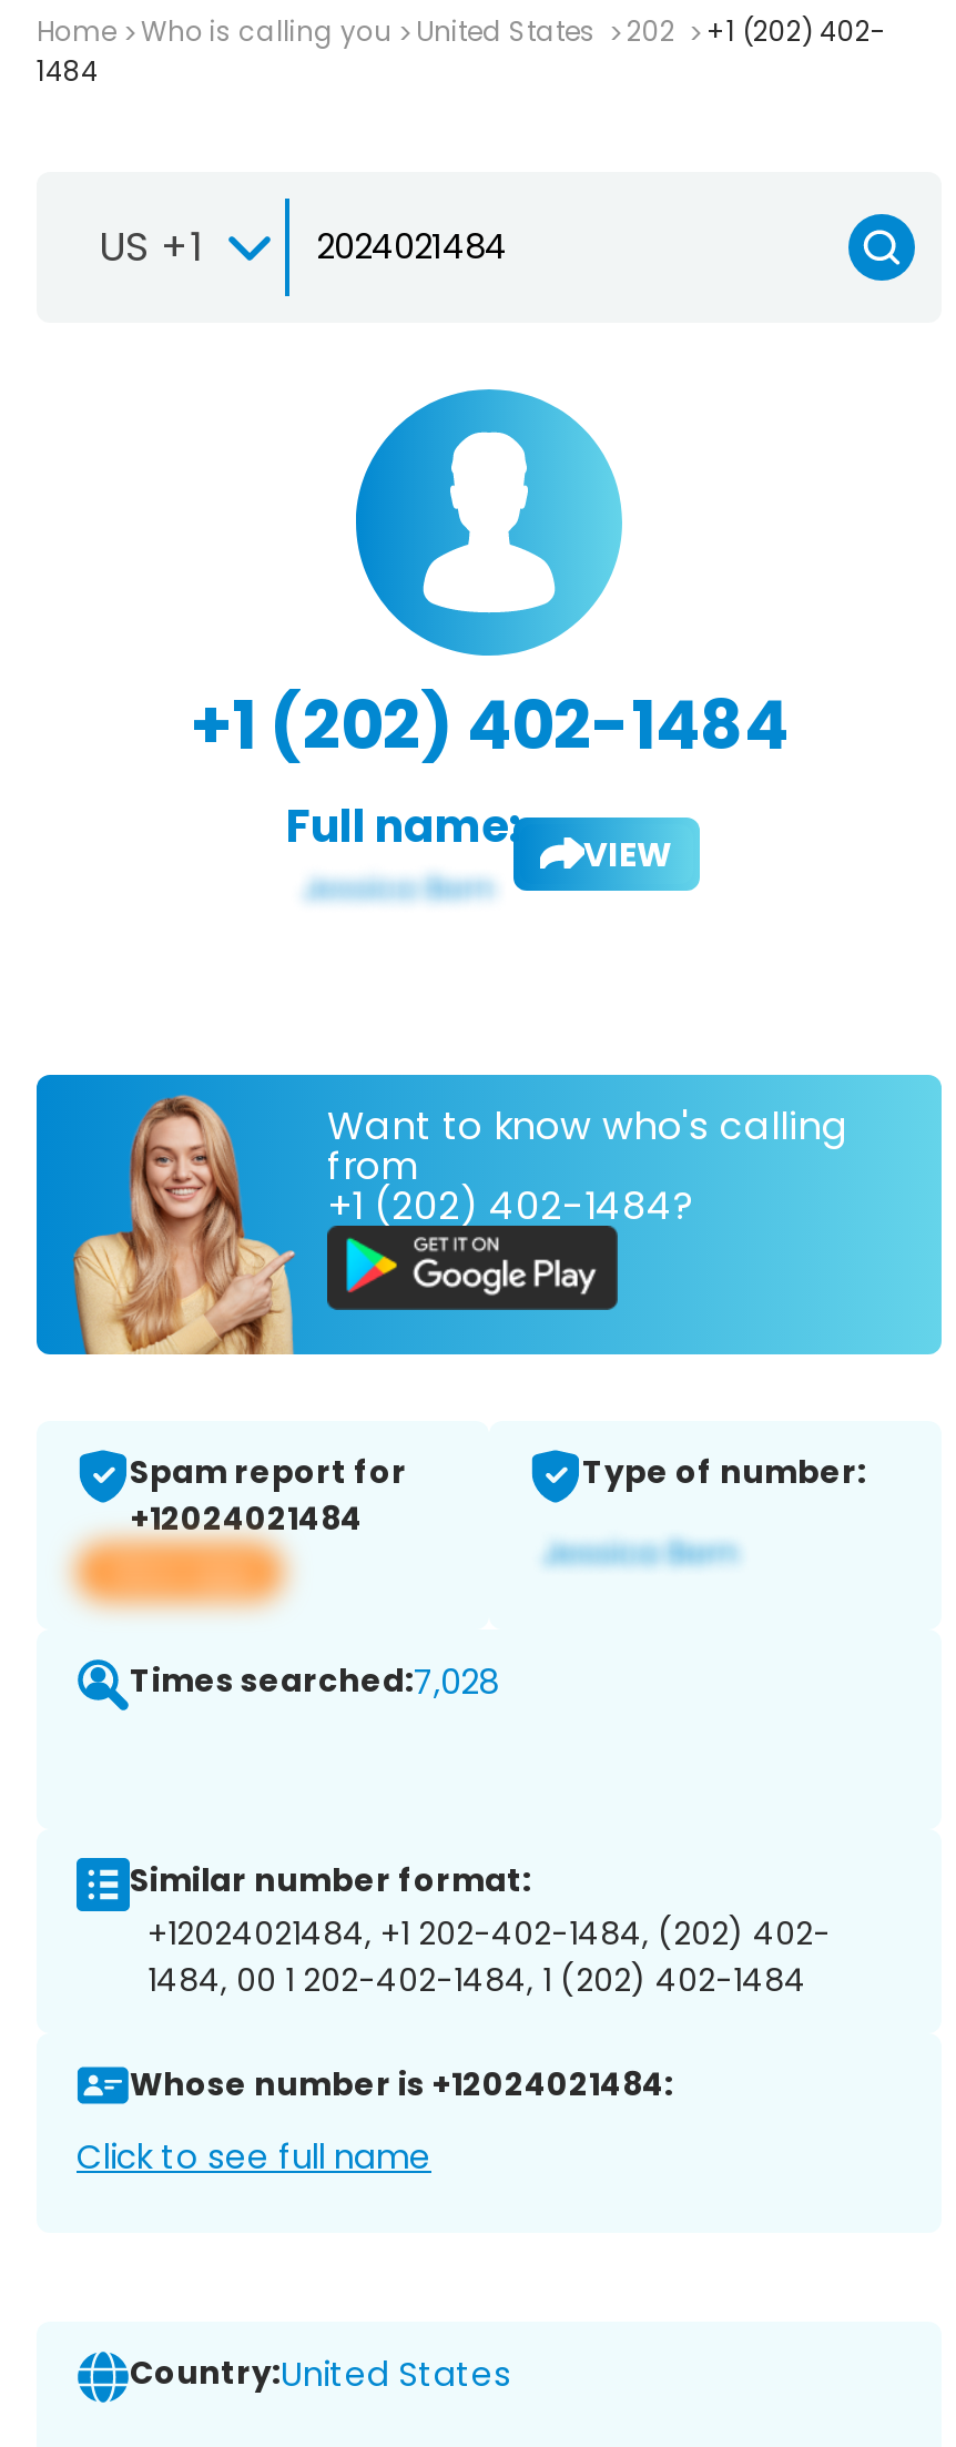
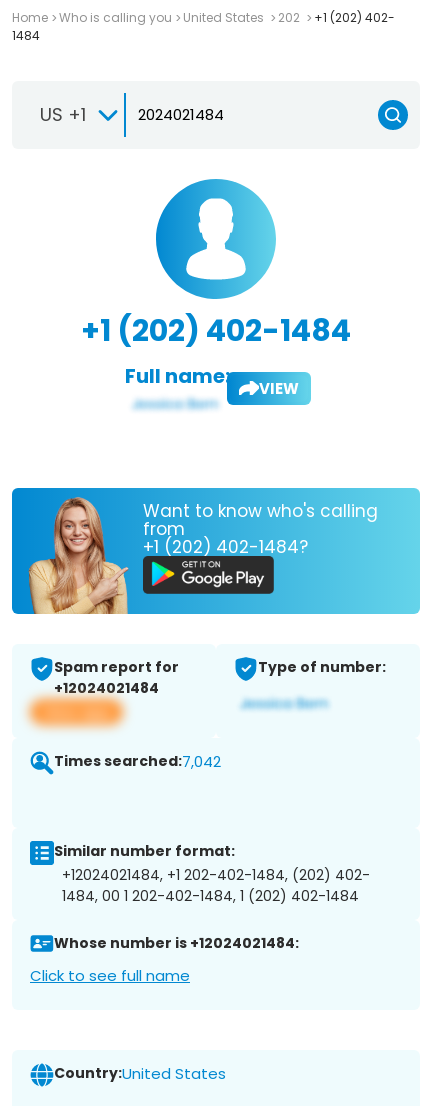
[130,1659,498,1705] Times searched:7,028 -> [54,751,221,772] Times searched:7,042

